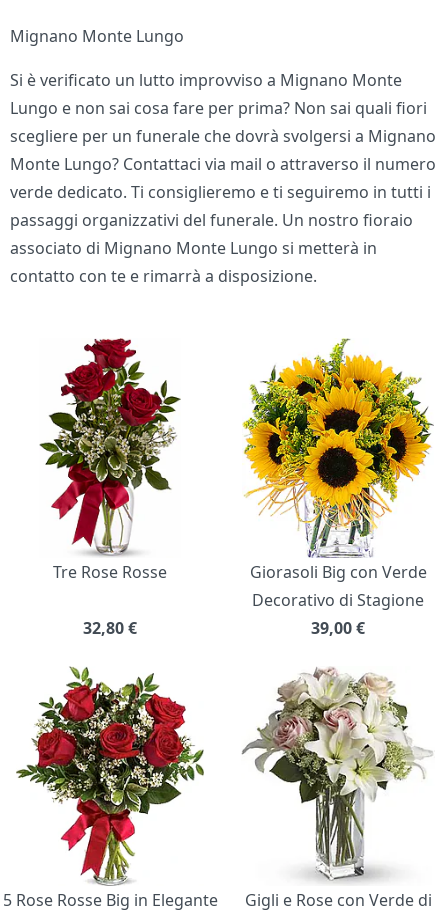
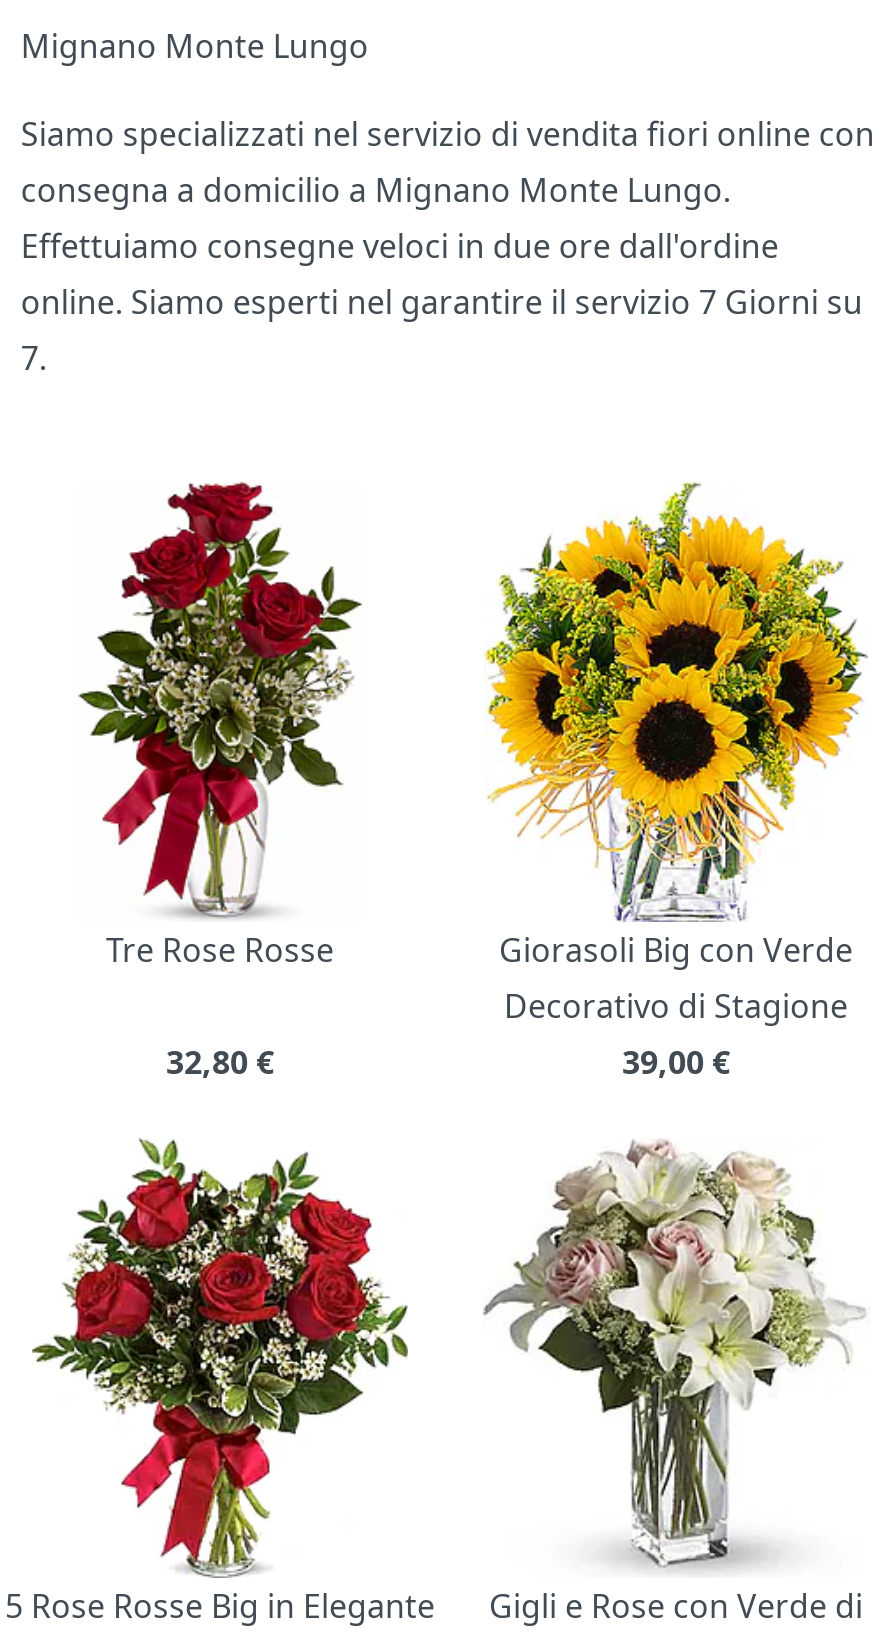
[10,69,436,287] Si è verificato un lutto improvviso a Mignano Monte | Lungo e non sai cosa fare per prima? Non sai quali fiori | scegliere per un funerale che dovrà svolgersi a Mignano | Monte Lungo? Contattaci via mail o attraverso il numero | verde dedicato. Ti consiglieremo e ti seguiremo in tutti i | passaggi organizzativi del funerale. Un nostro fioraio | associato di Mignano Monte Lungo si metterà in | contatto con te e rimarrà a disposizione. -> [21,113,875,381] Siamo specializzati nel servizio di vendita fiori online con | consegna a domicilio a Mignano Monte Lungo. | Effettuiamo consegne veloci in due ore dall'ordine | online. Siamo esperti nel garantire il servizio 7 Giorni su | 7.

